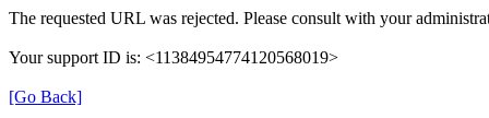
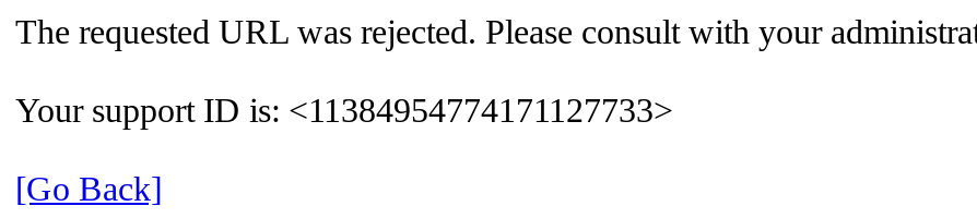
[9,48,338,67] Your support ID is: <11384954774120568019> -> [15,92,673,129] Your support ID is: <11384954774171127733>

